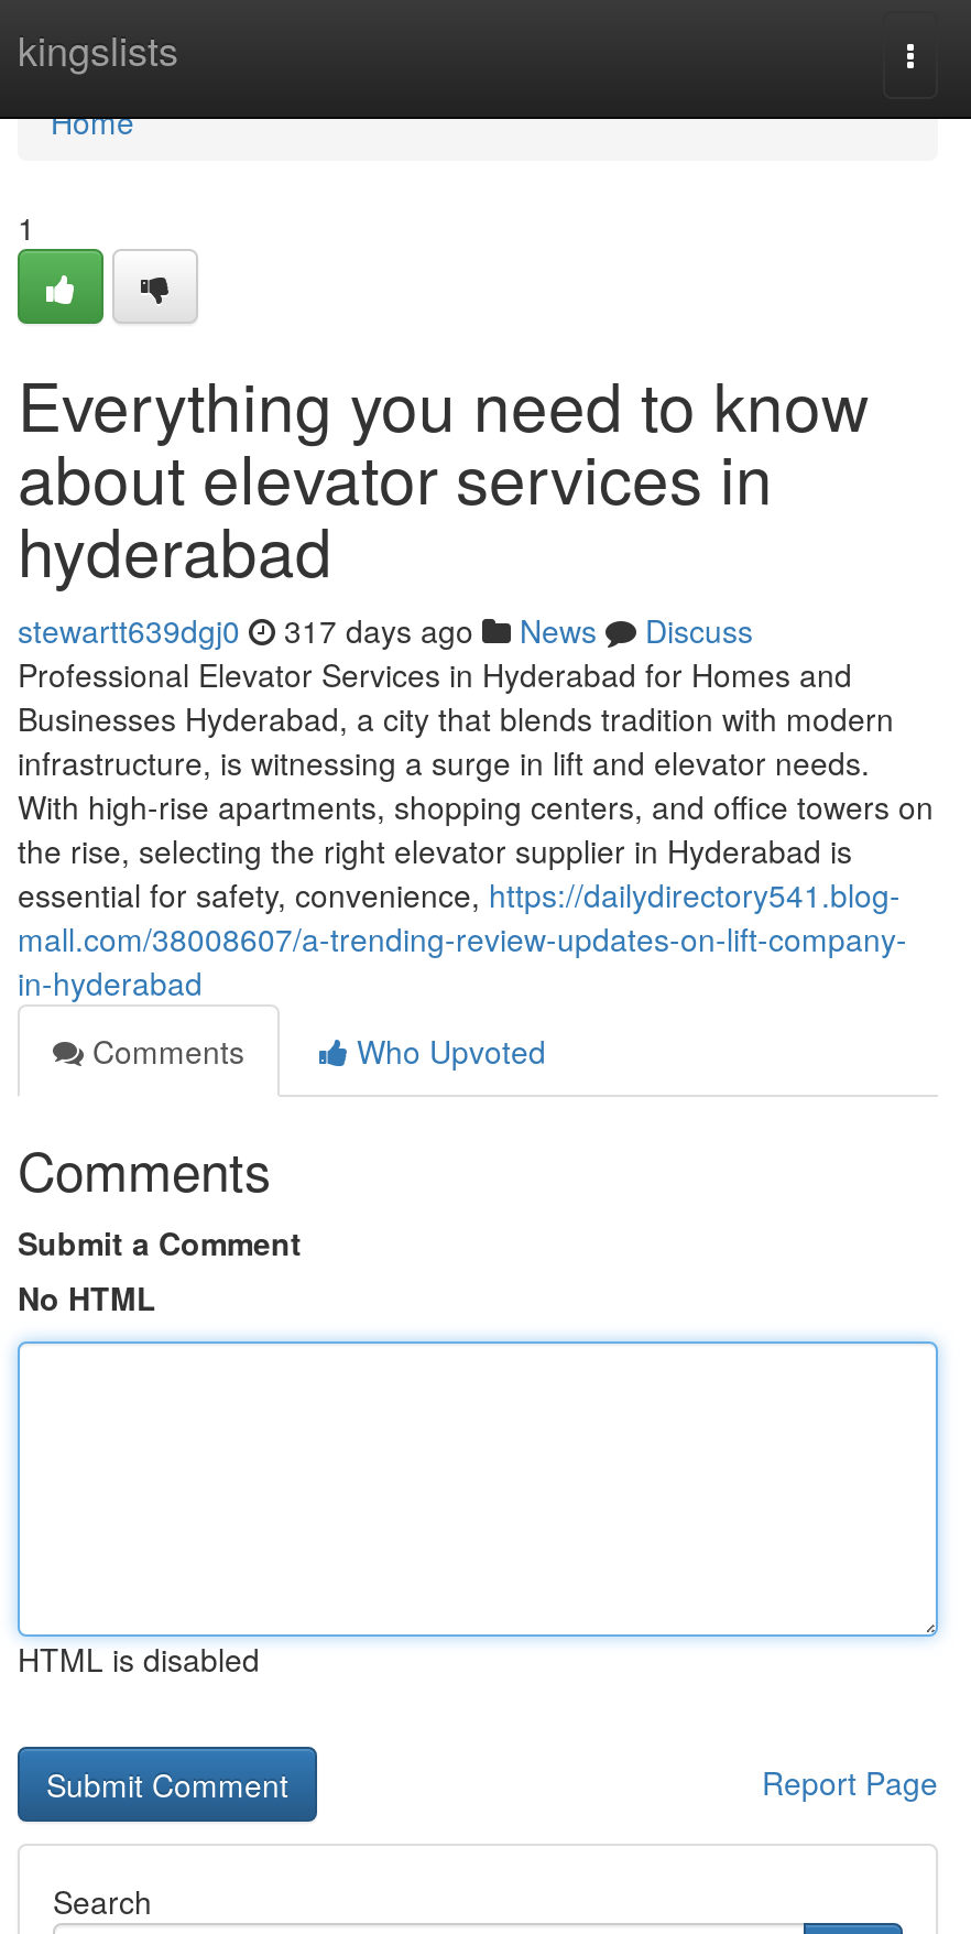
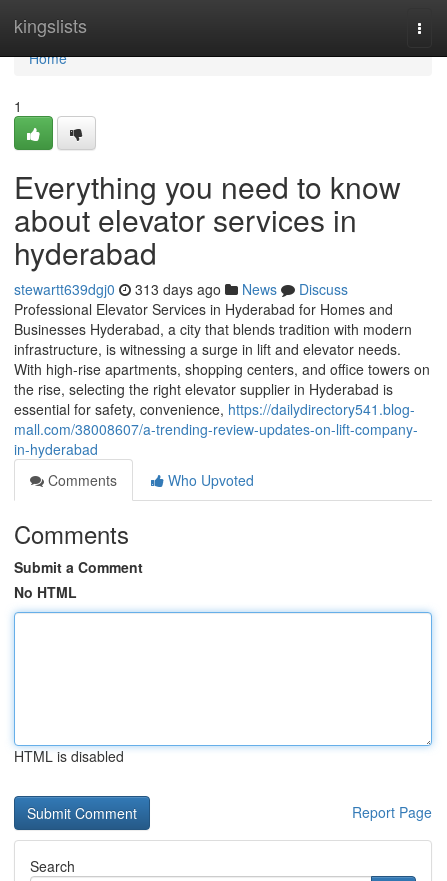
[18,608,753,652] stewartt639dgj0 317 days ago News Discuss -> [14,279,348,299] stewartt639dgj0 313 days ago News Discuss

